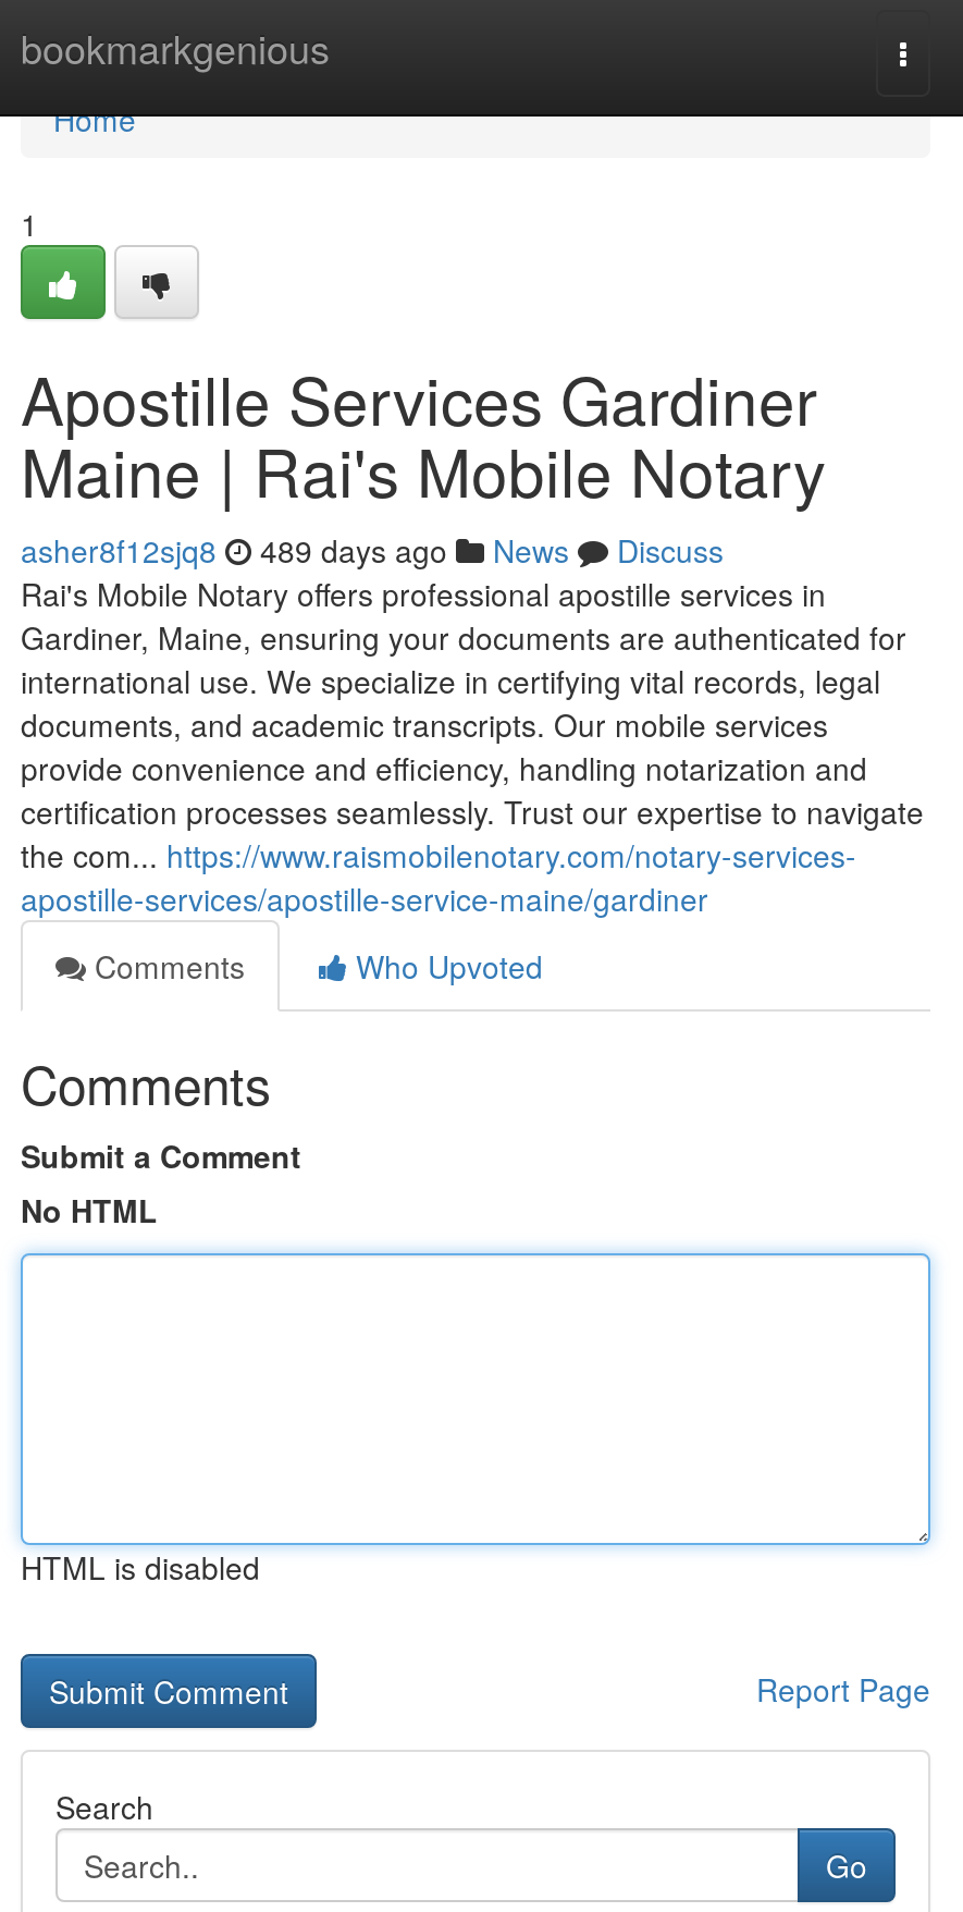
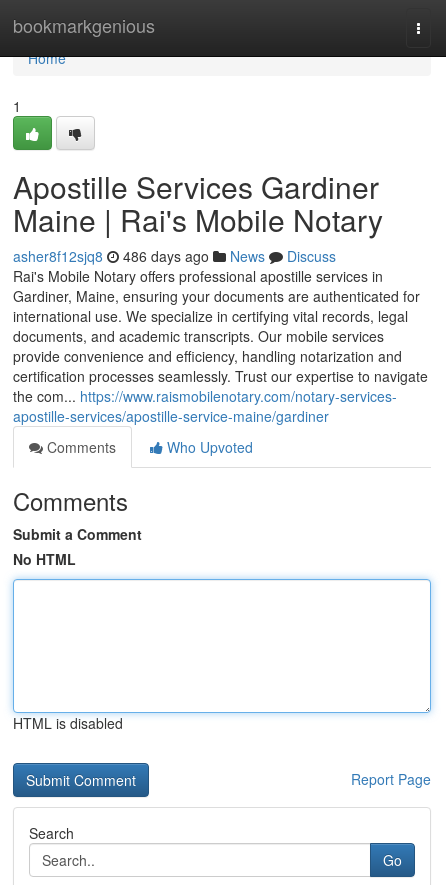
[21,528,724,572] asher8f12sjq8 489 days ago News Discuss -> [13,246,336,266] asher8f12sjq8 486 days ago News Discuss

